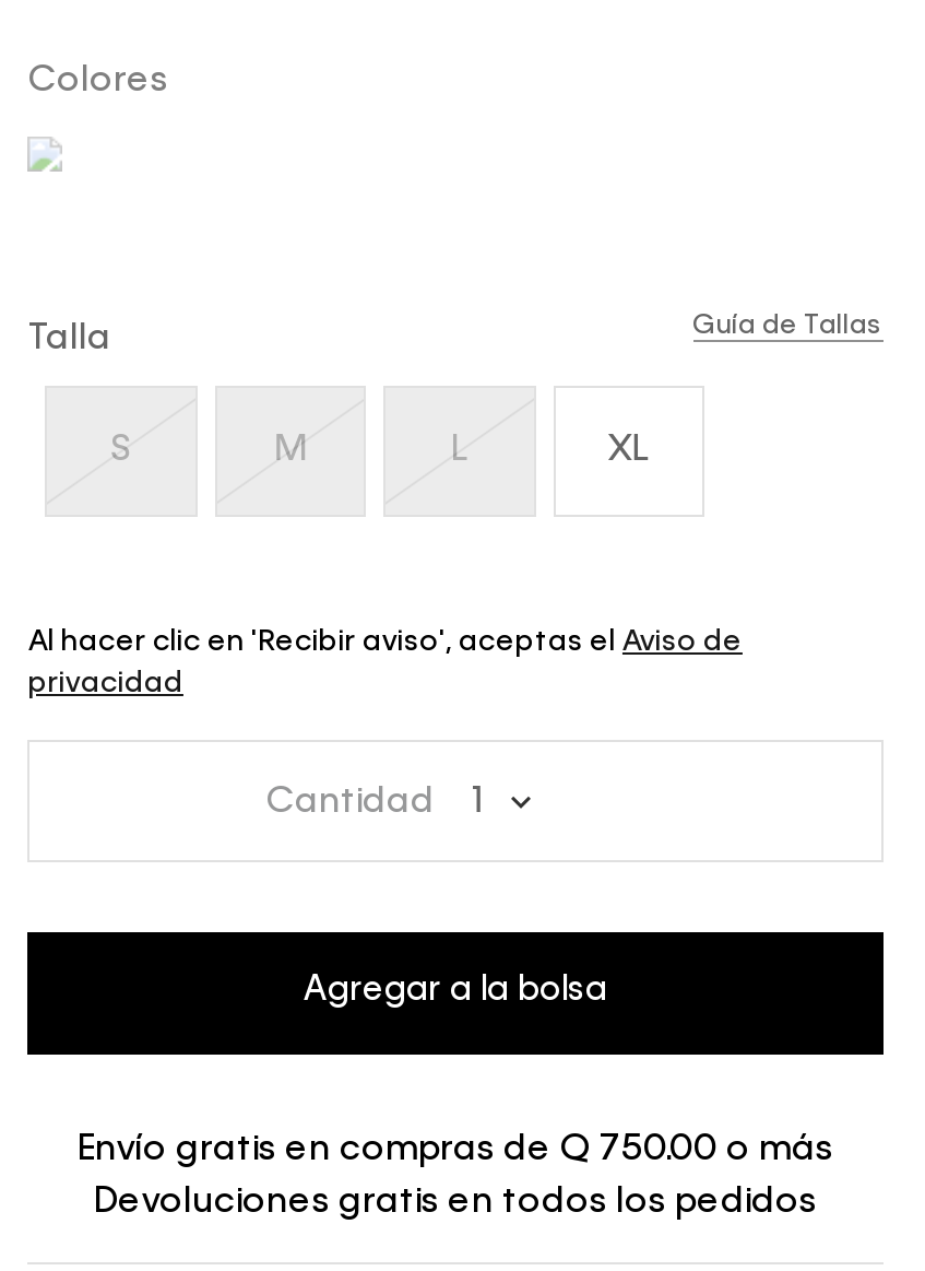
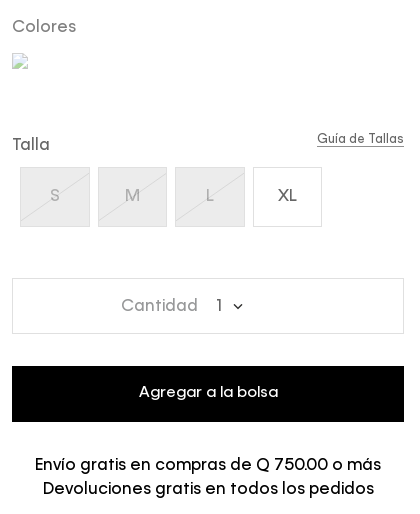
[28,628,743,698] Al hacer clic en 'Recibir aviso', aceptas el Aviso de | privacidad -> none

